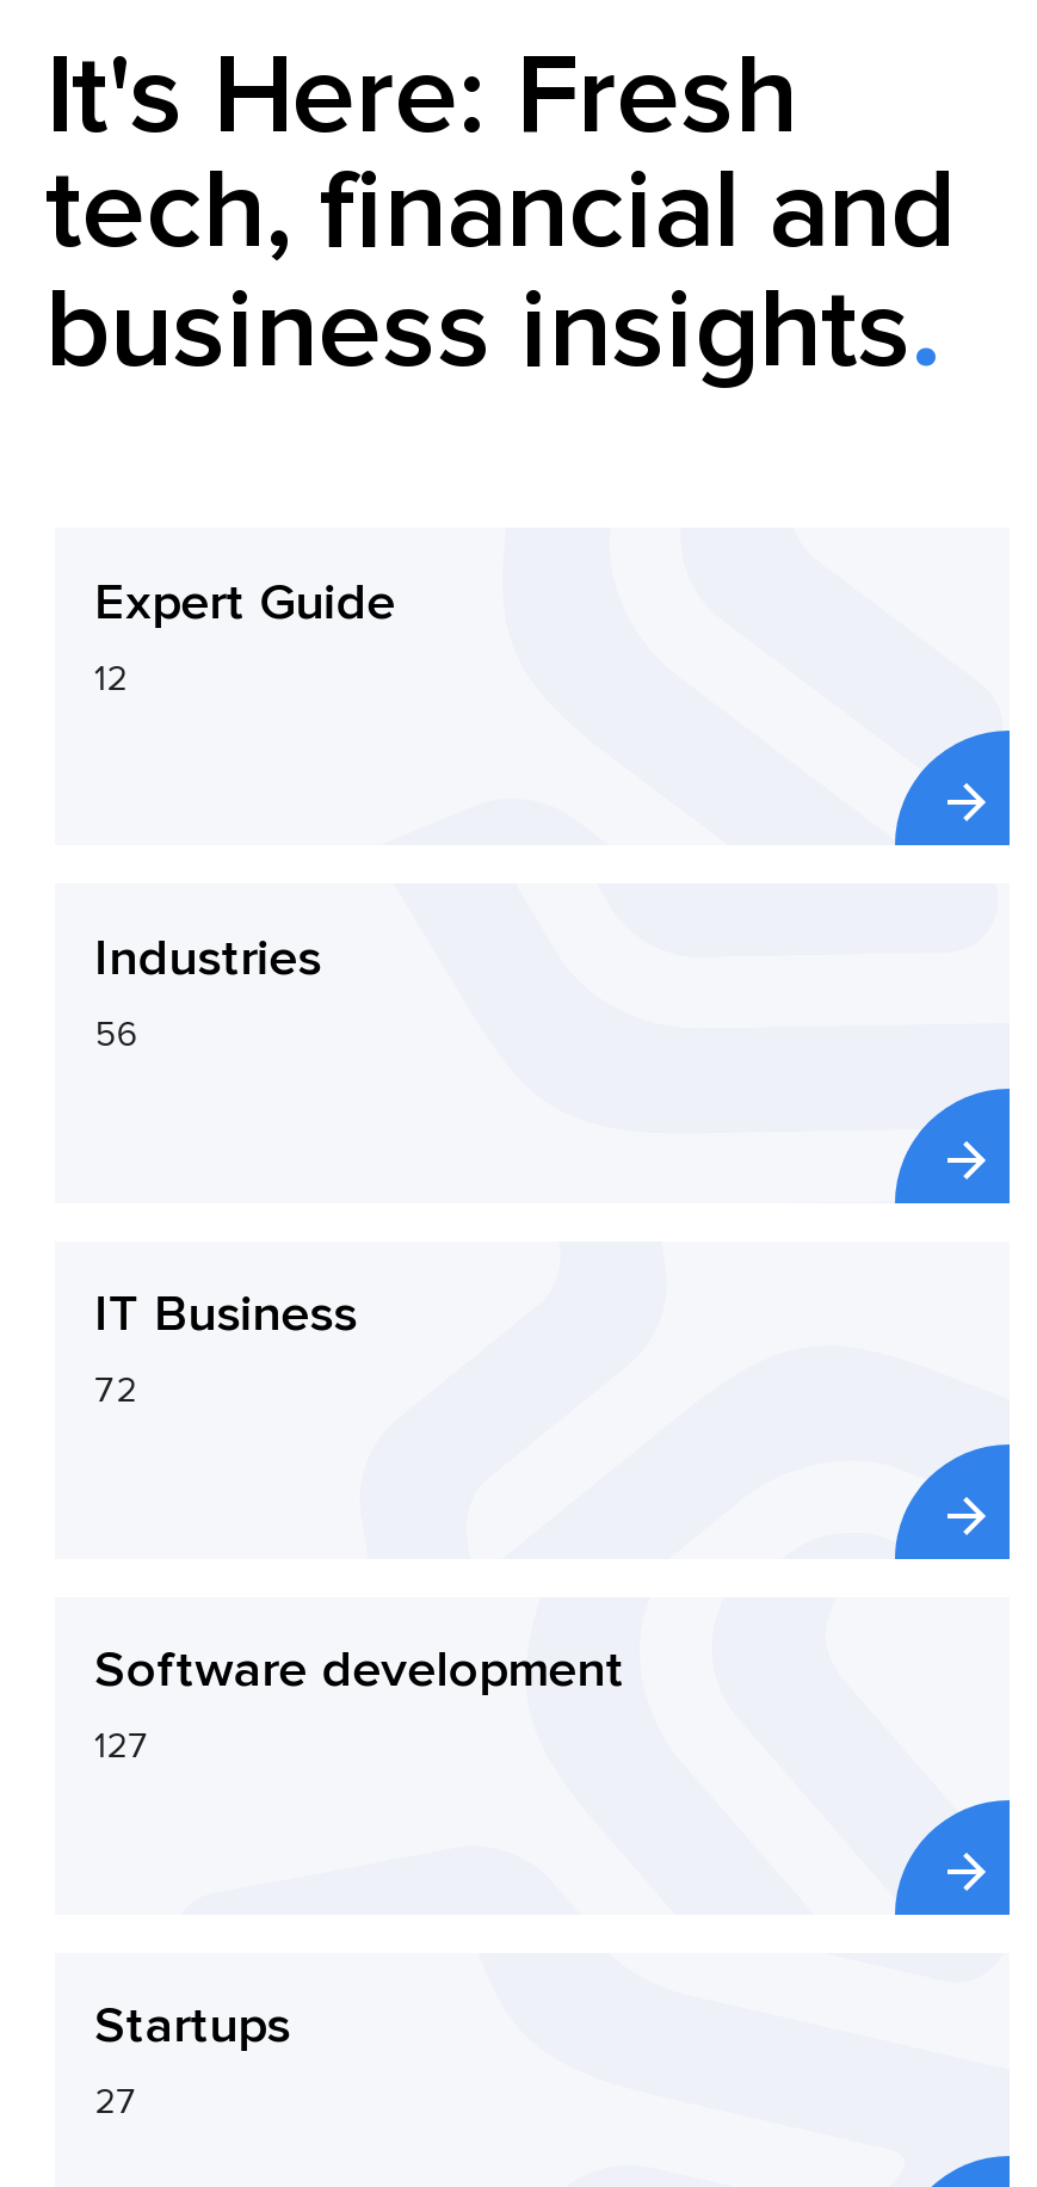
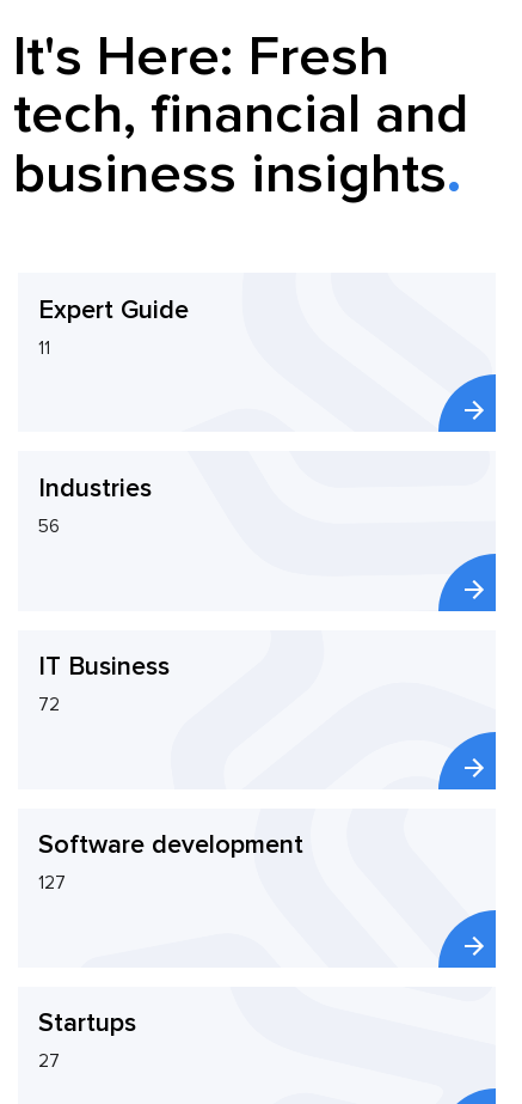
[95,657,128,700] 12 -> [38,337,50,359] 11

